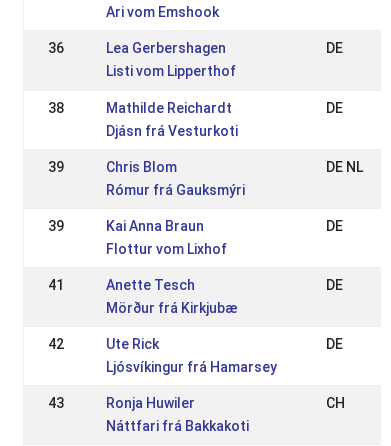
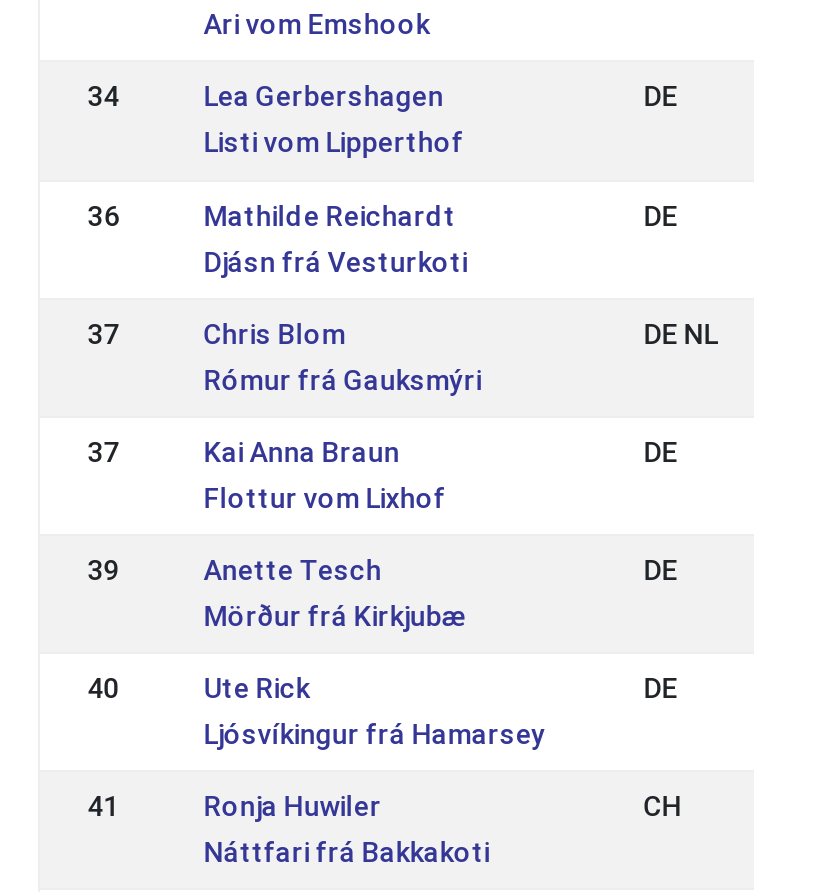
[48,40,64,56] 36 -> [88,80,120,112] 34
[48,100,64,116] 38 -> [88,200,120,232] 36
[48,159,64,175] 39 -> [88,318,120,350] 37
[48,218,64,234] 39 -> [88,436,120,468] 37
[48,277,64,293] 41 -> [88,554,120,586] 39
[48,336,64,352] 42 -> [88,672,120,704] 40
[48,395,64,411] 43 -> [88,790,120,822] 41

